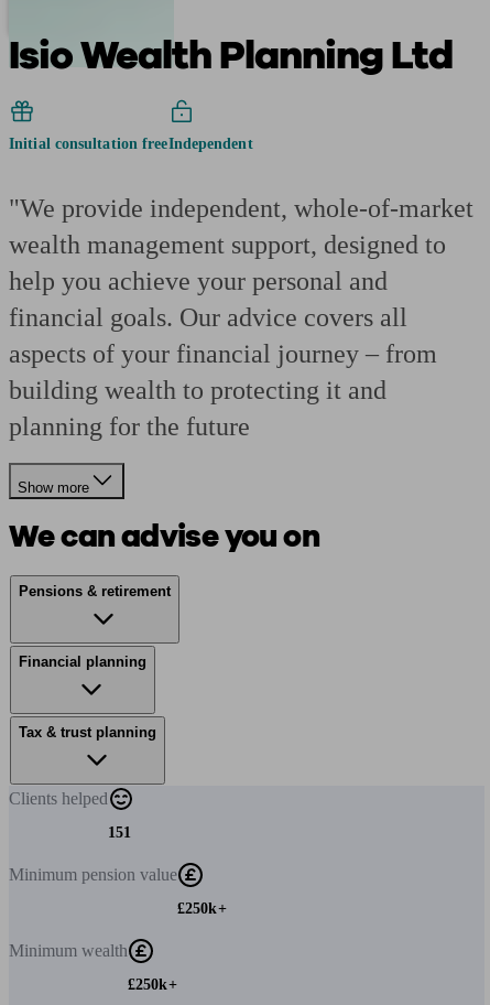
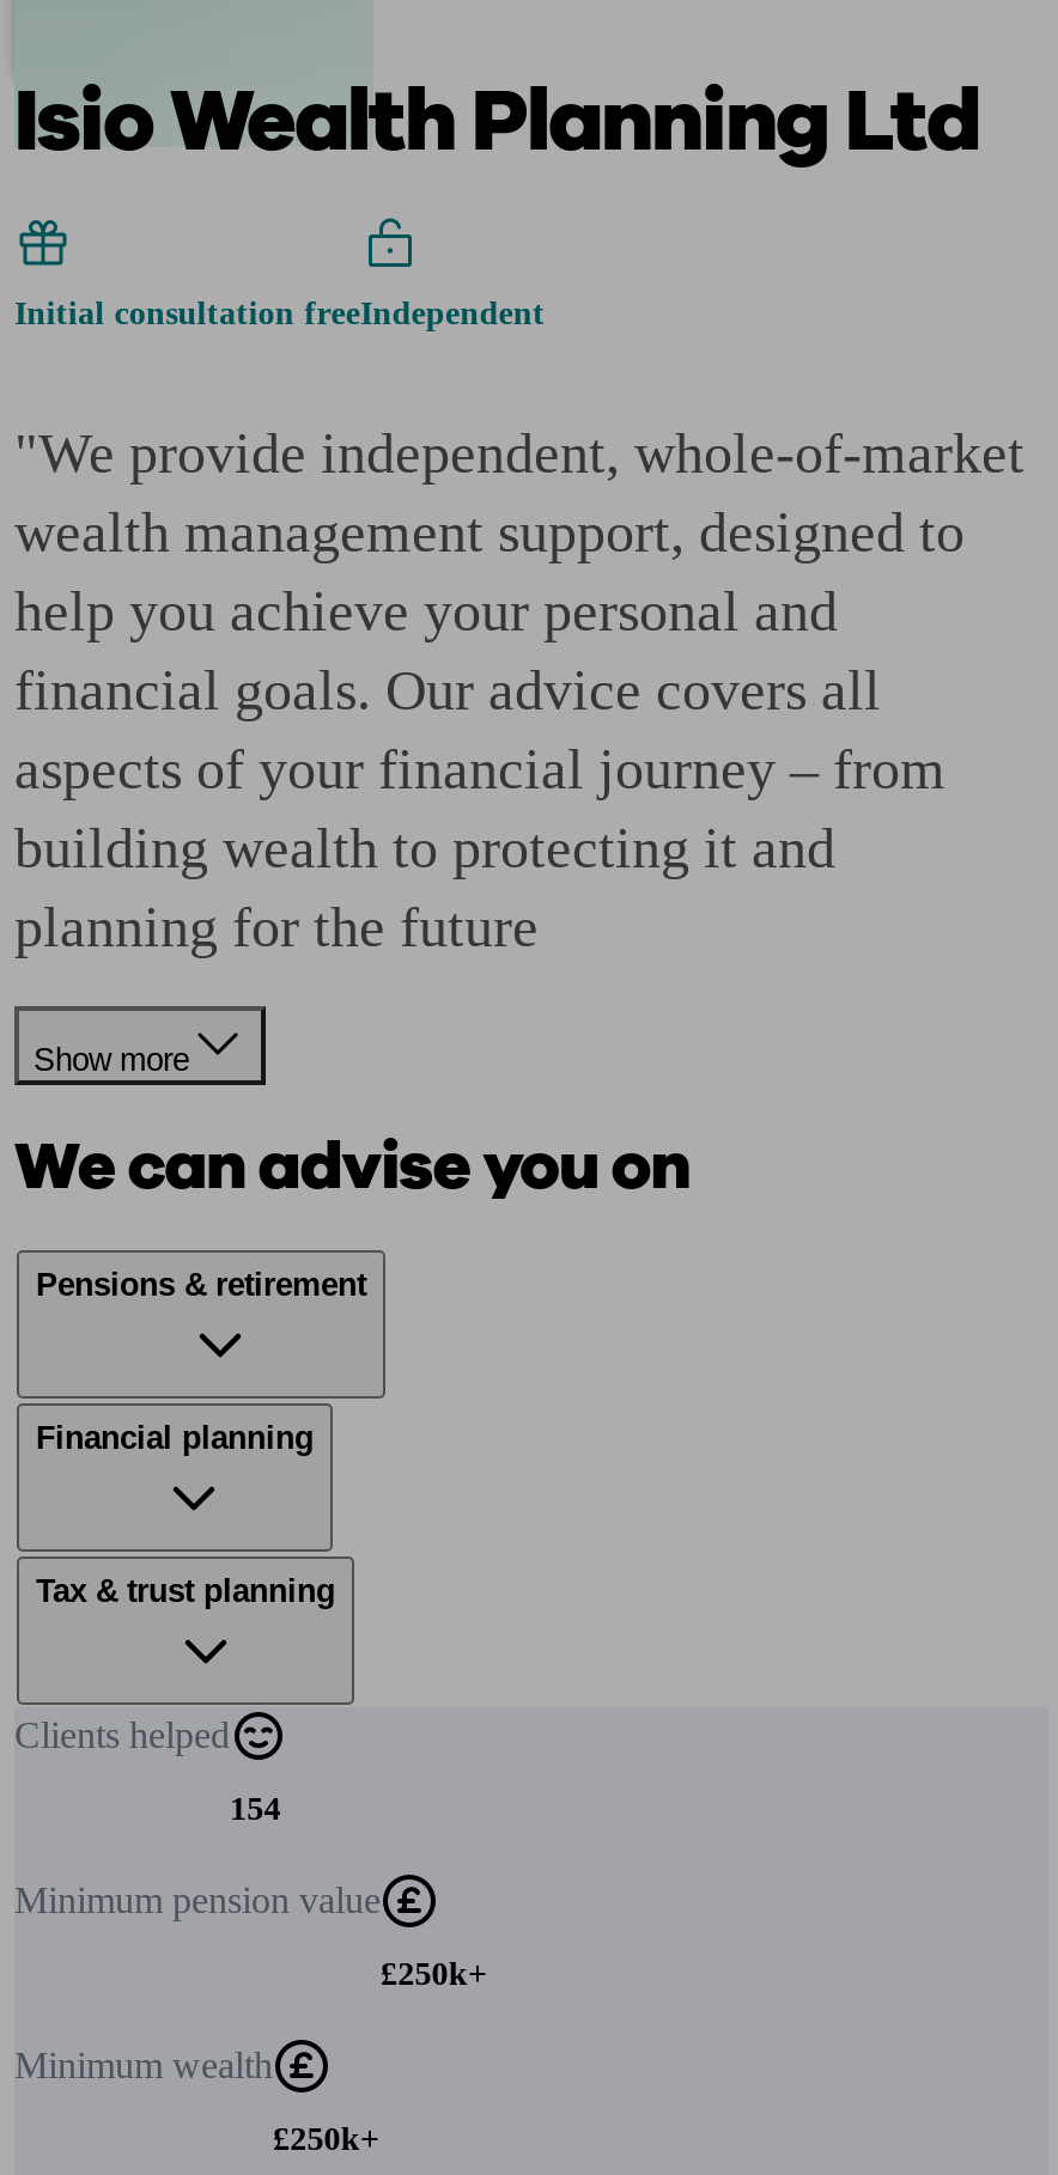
[108,824,131,841] 151 -> [230,1791,281,1827] 154

